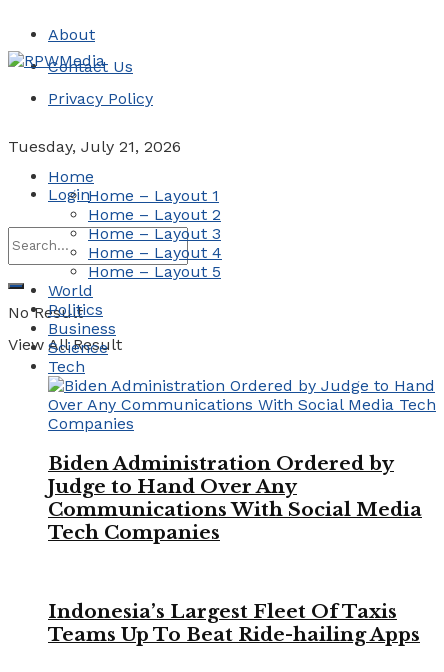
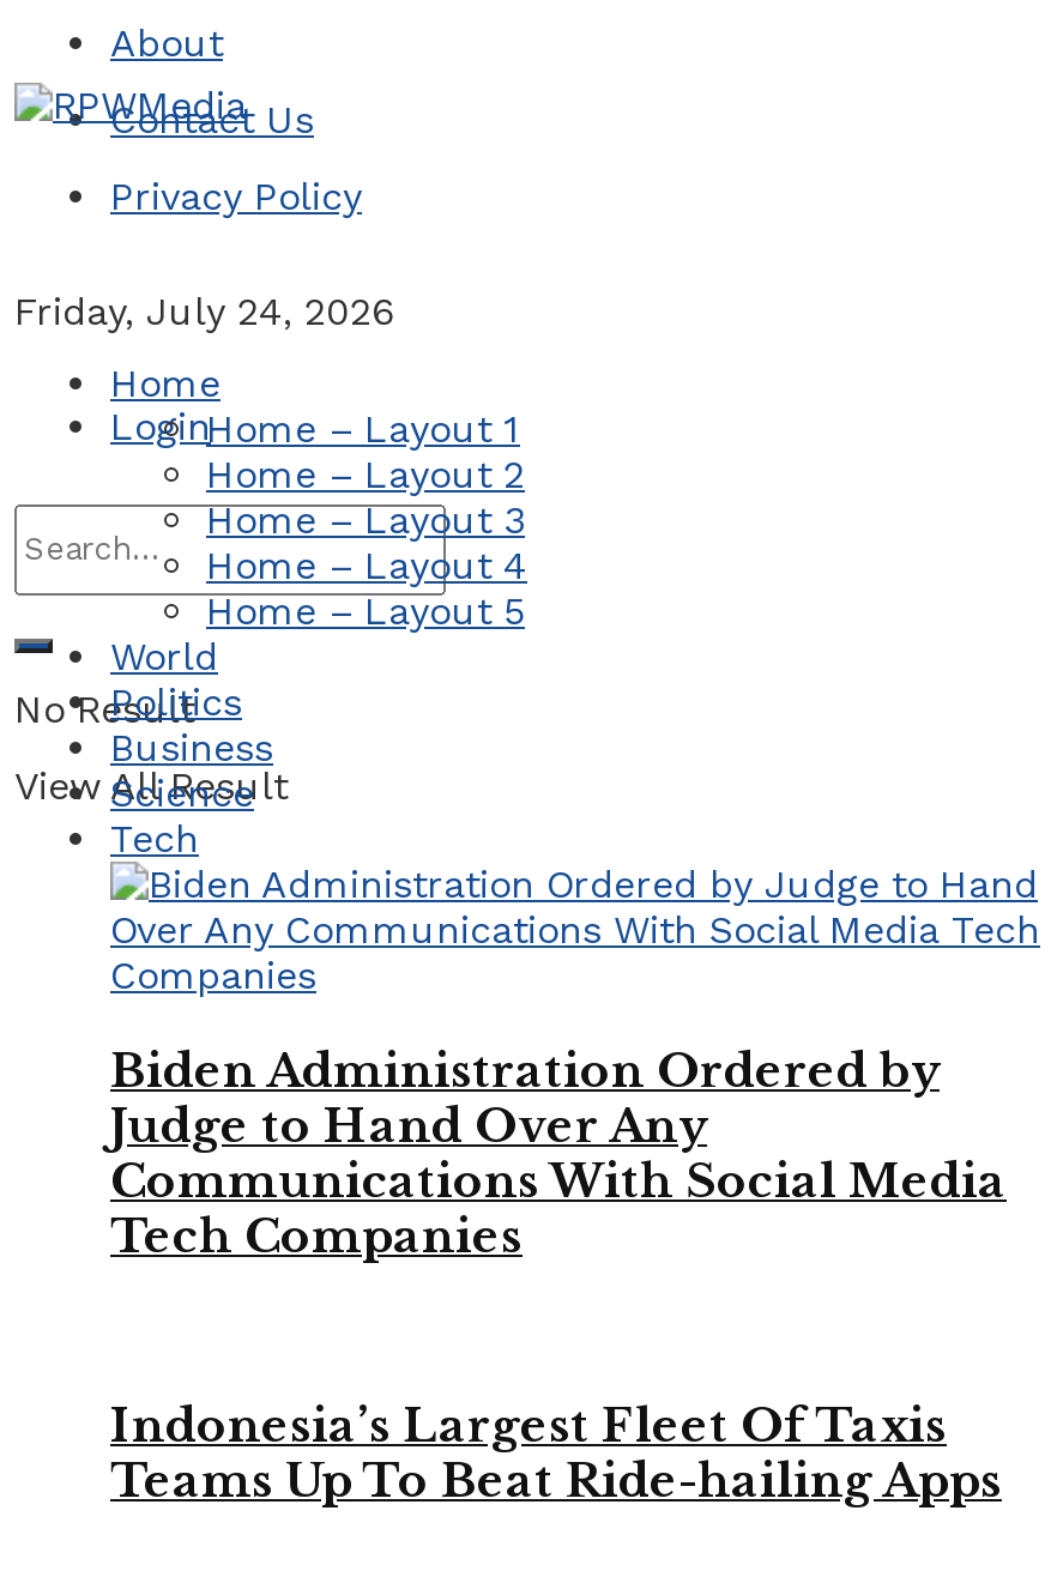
[8,137,181,156] Tuesday, July 21, 2026 -> [14,289,393,334] Friday, July 24, 2026

